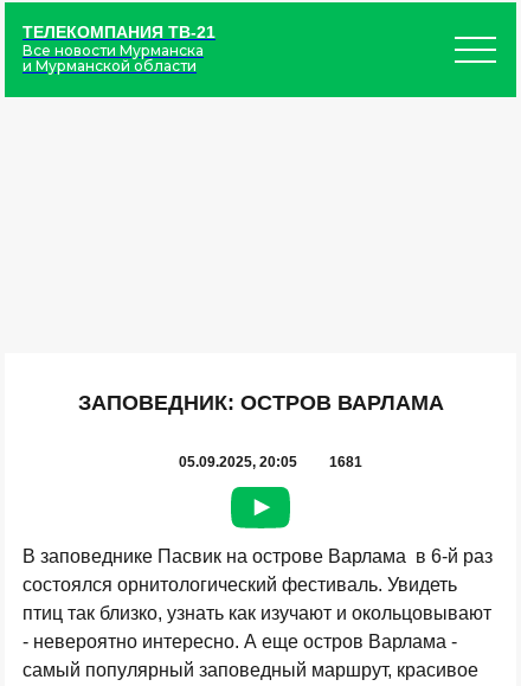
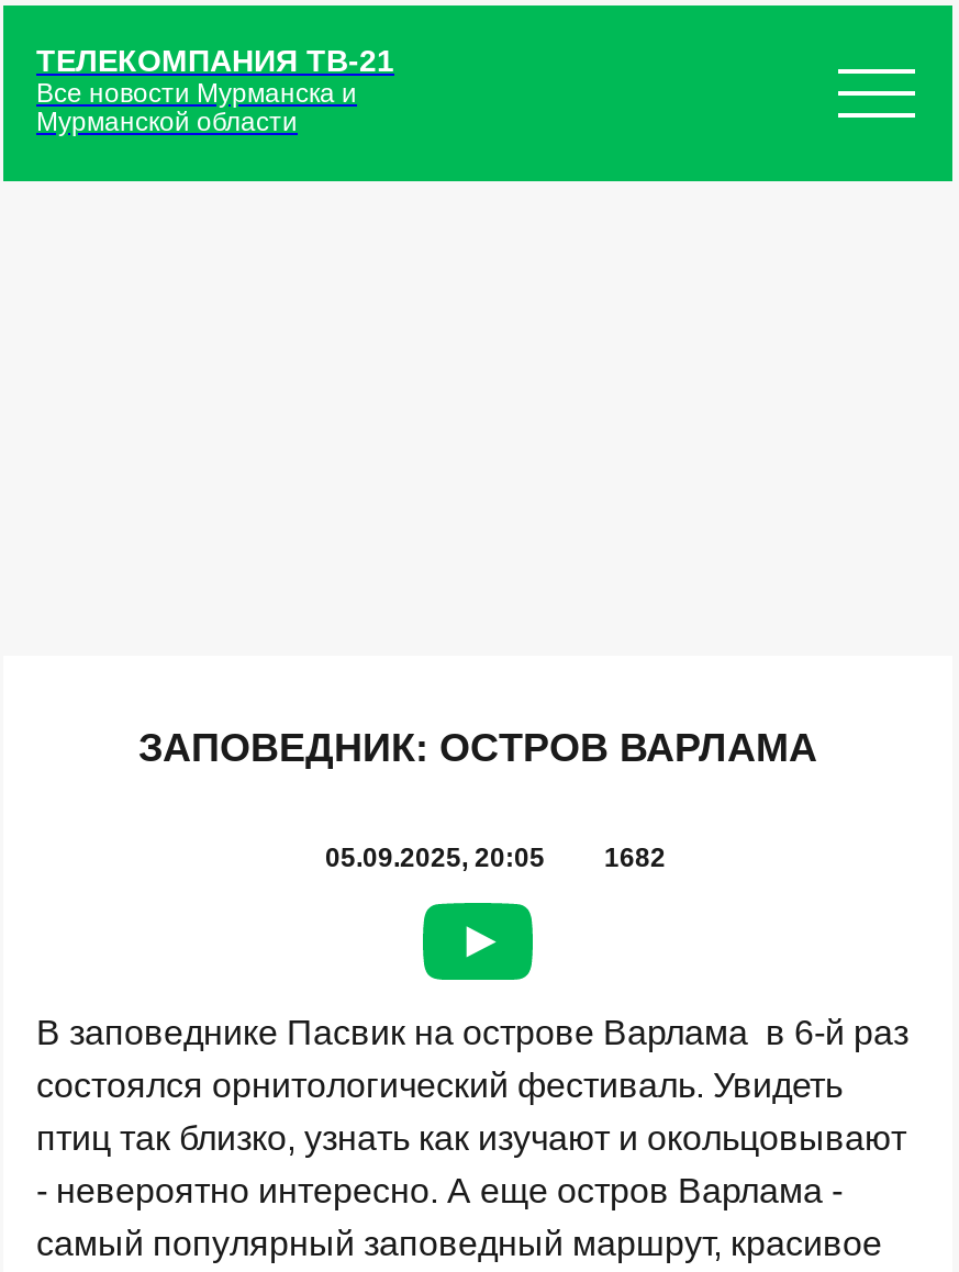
[178,454,362,470] 05.09.2025, 20:05 1681 -> [325,843,666,873] 05.09.2025, 20:05 1682

